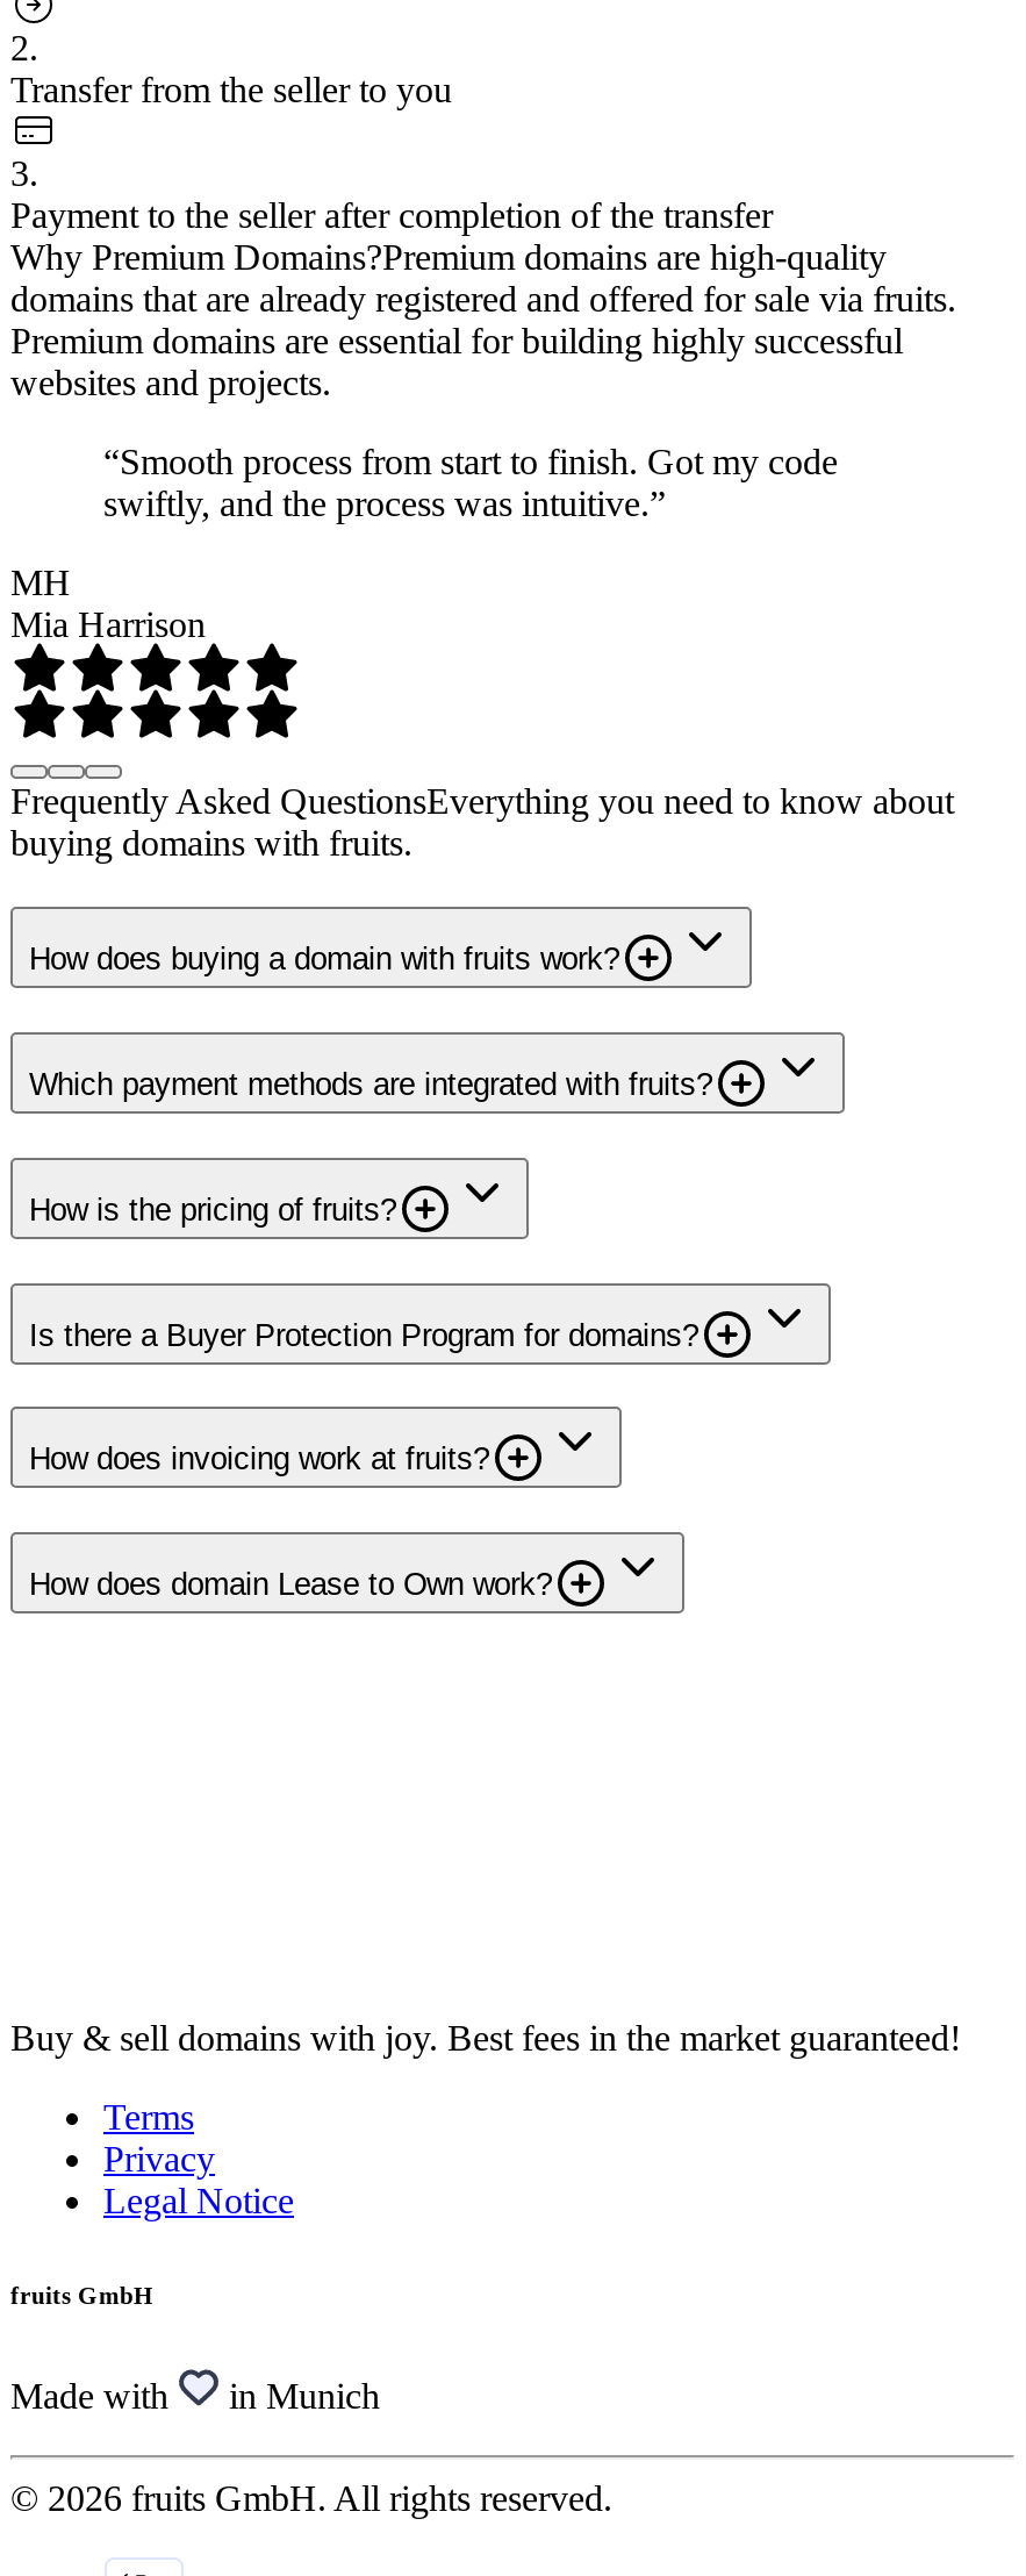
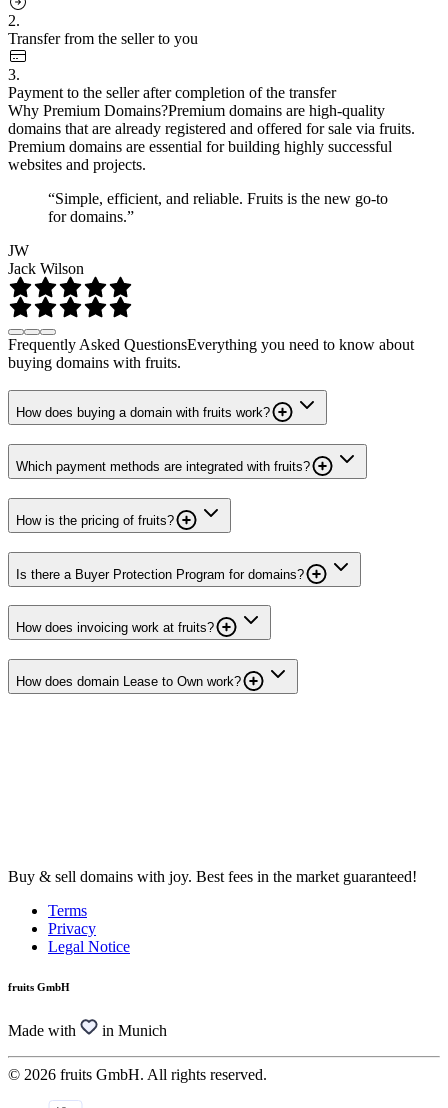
[103,441,838,522] “Smooth process from start to finish. Got my code | swiftly, and the process was intuitive.” -> [48,190,388,225] “Simple, efficient, and reliable. Fruits is the new go-to | for domains.”
[10,562,206,643] MH | Mia Harrison -> [8,242,84,277] JW | Jack Wilson

